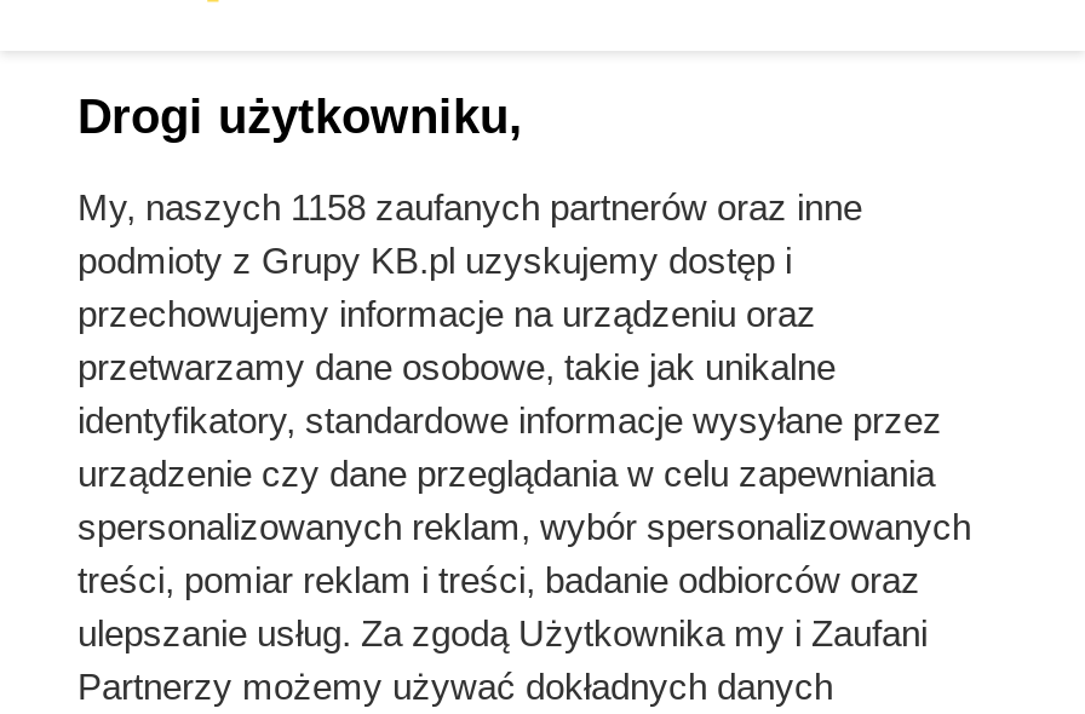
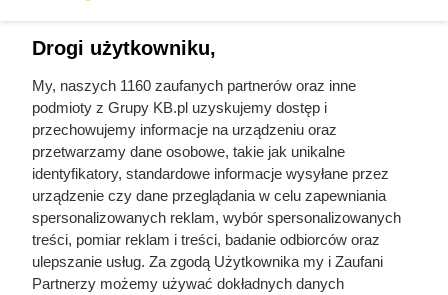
[77,186,862,228] My, naszych 1158 zaufanych partnerów oraz inne -> [32,77,356,94] My, naszych 1160 zaufanych partnerów oraz inne

